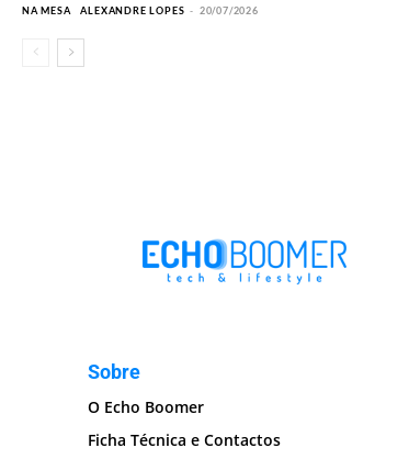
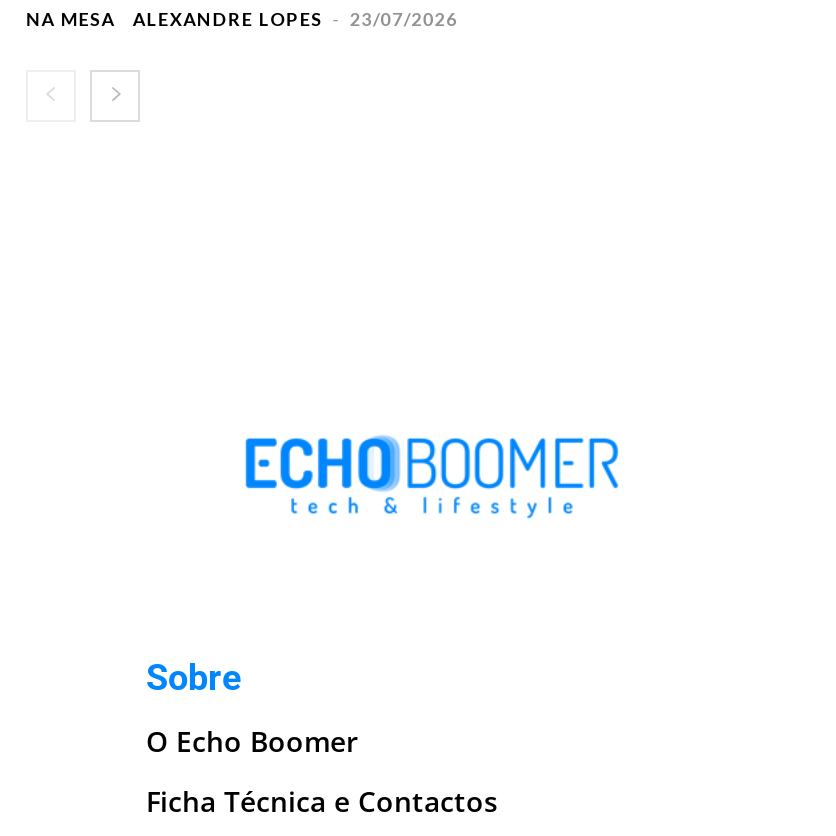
[80,5,259,17] ALEXANDRE LOPES - 20/07/2026 -> [133,8,458,30] ALEXANDRE LOPES - 23/07/2026

